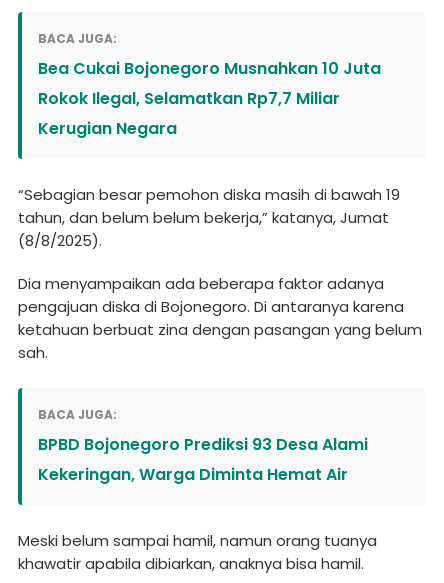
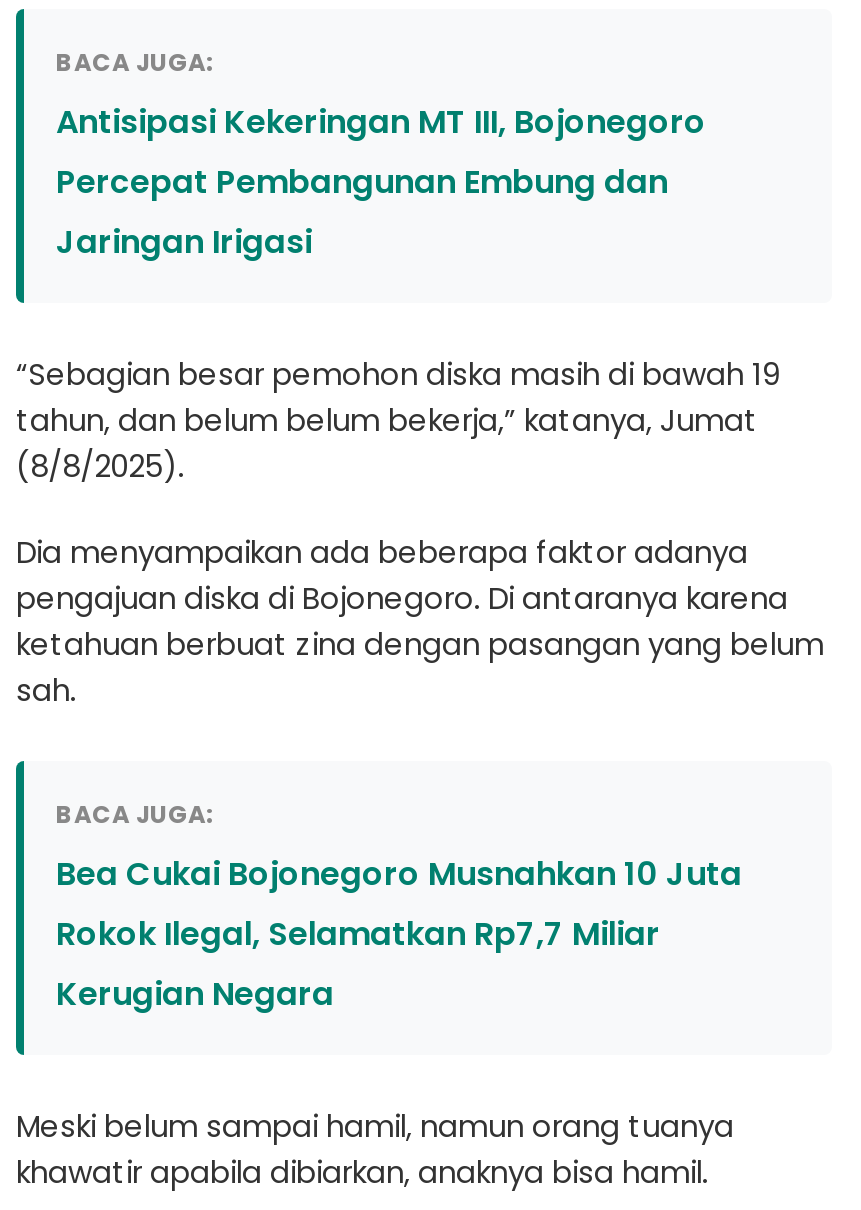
none -> [56,99,706,265] Antisipasi Kekeringan MT III, Bojonegoro | Percepat Pembangunan Embung dan | Jaringan Irigasi
moved [38,57,381,140] -> [56,851,742,1017]: Bea Cukai Bojonegoro Musnahkan 10 Juta | Rokok Ilegal, Selamatkan Rp7,7 Miliar | Kerugian Negara
[38,433,368,486] BPBD Bojonegoro Prediksi 93 Desa Alami | Kekeringan, Warga Diminta Hemat Air -> none

